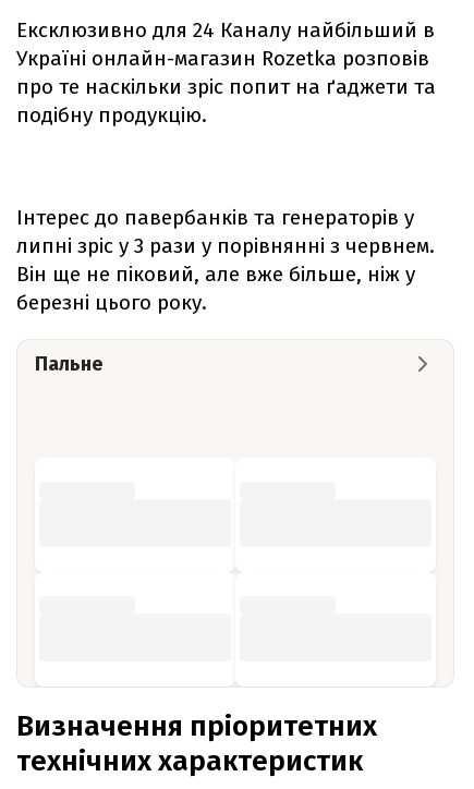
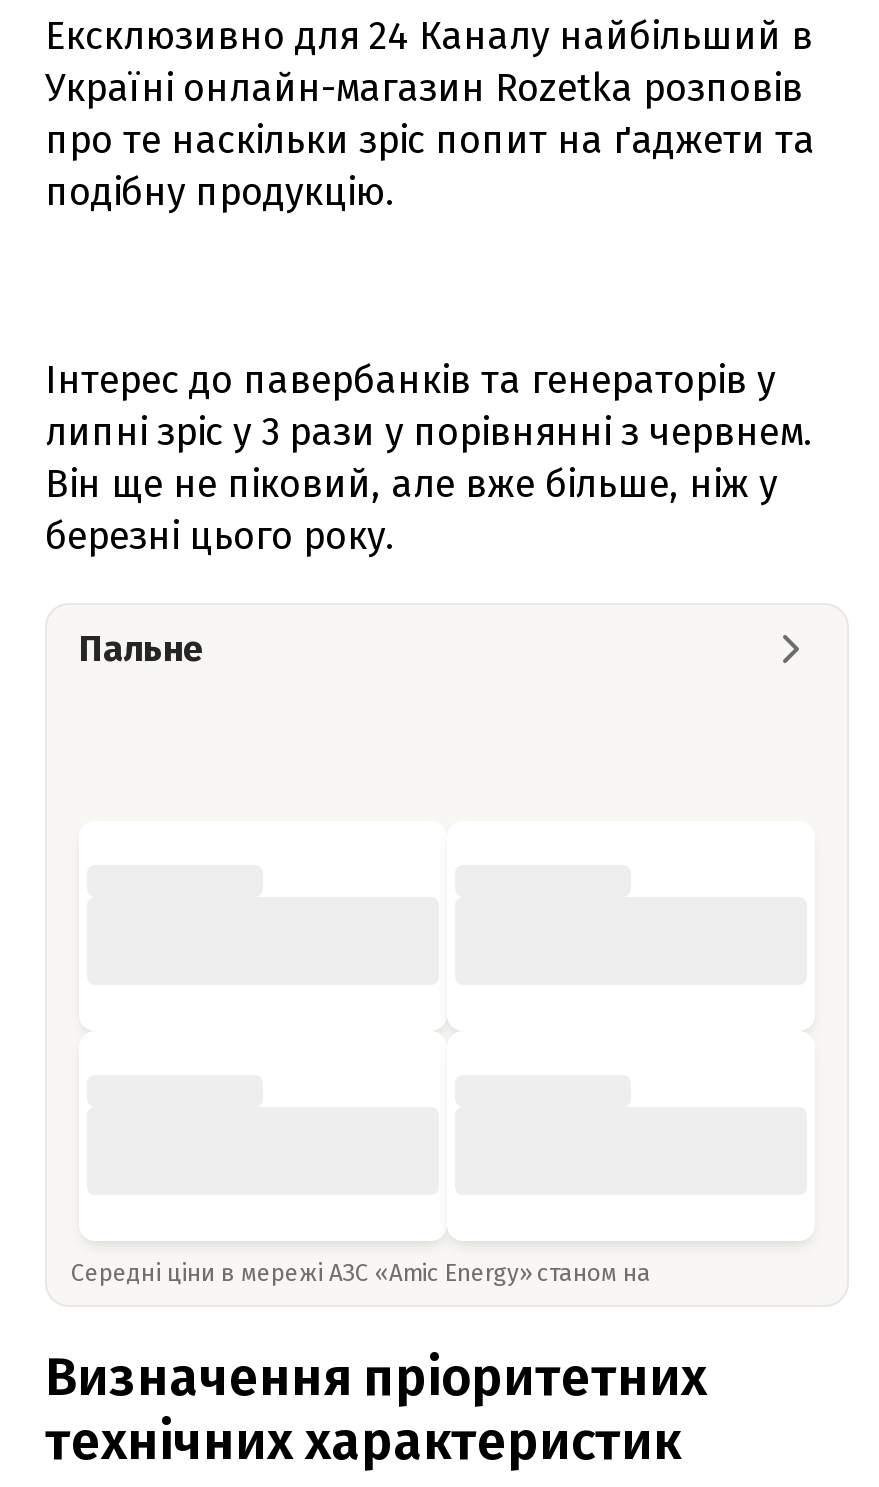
none -> [71,1258,657,1286] Середні ціни в мережі АЗС «Amic Energy» станом на

